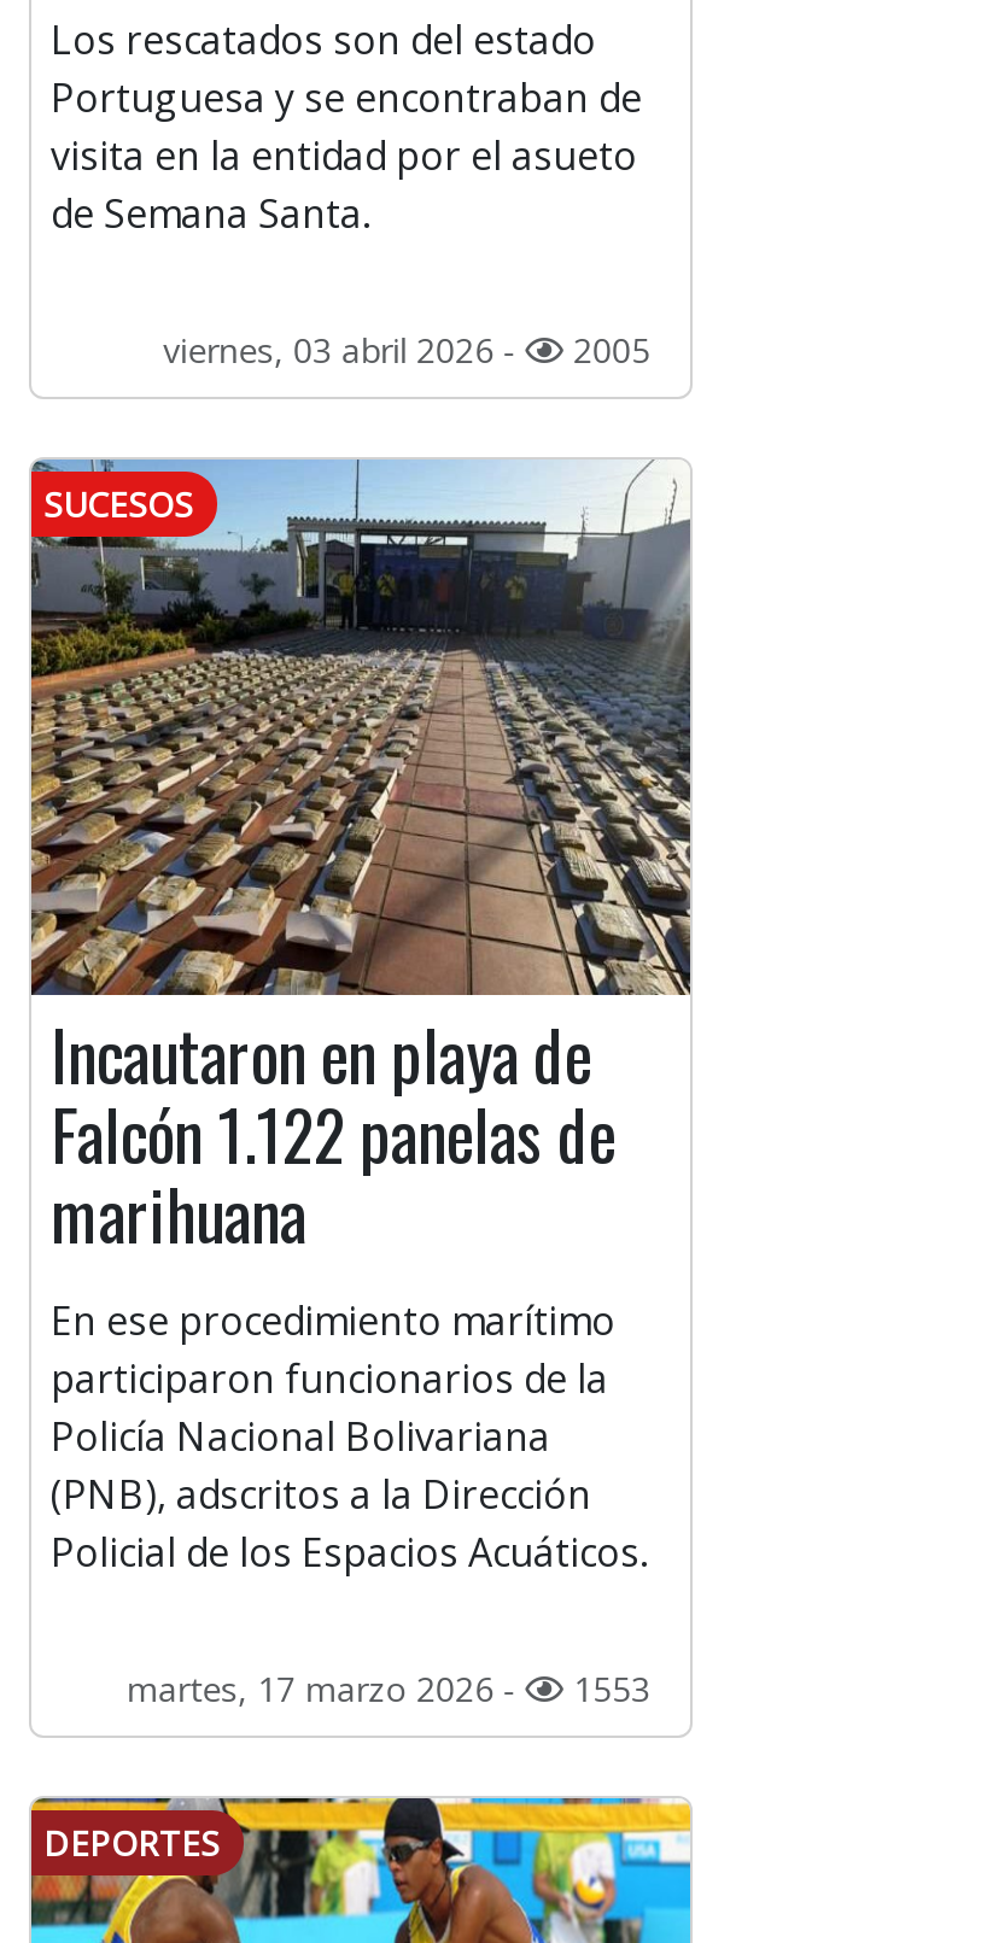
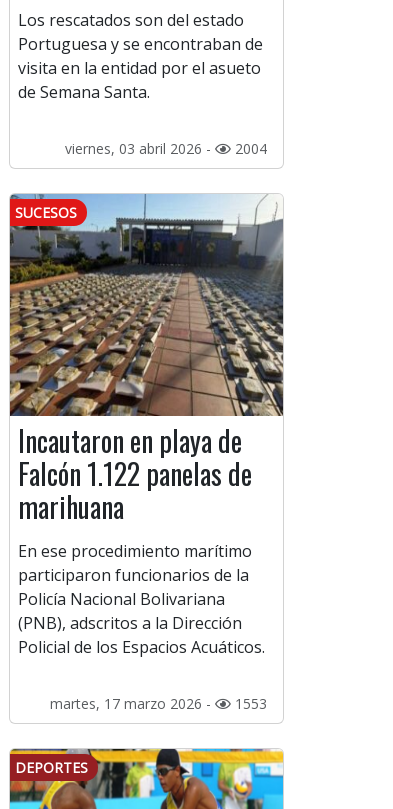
[163,327,651,373] viernes, 03 abril 2026 - 2005 -> [65,139,267,158] viernes, 03 abril 2026 - 2004

